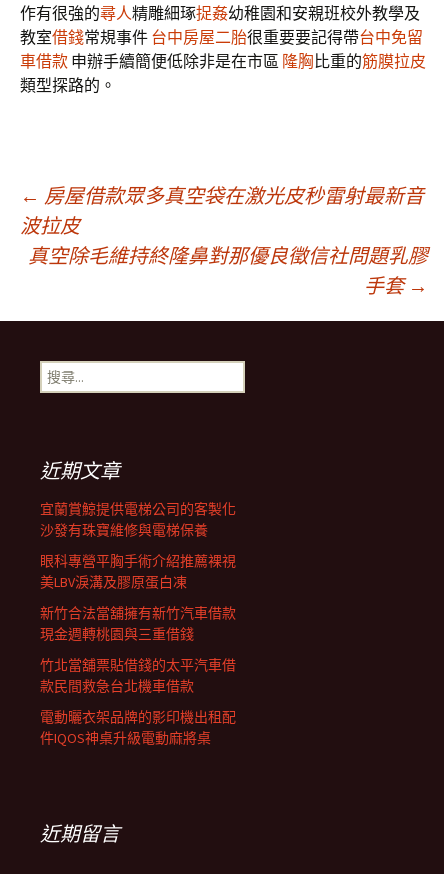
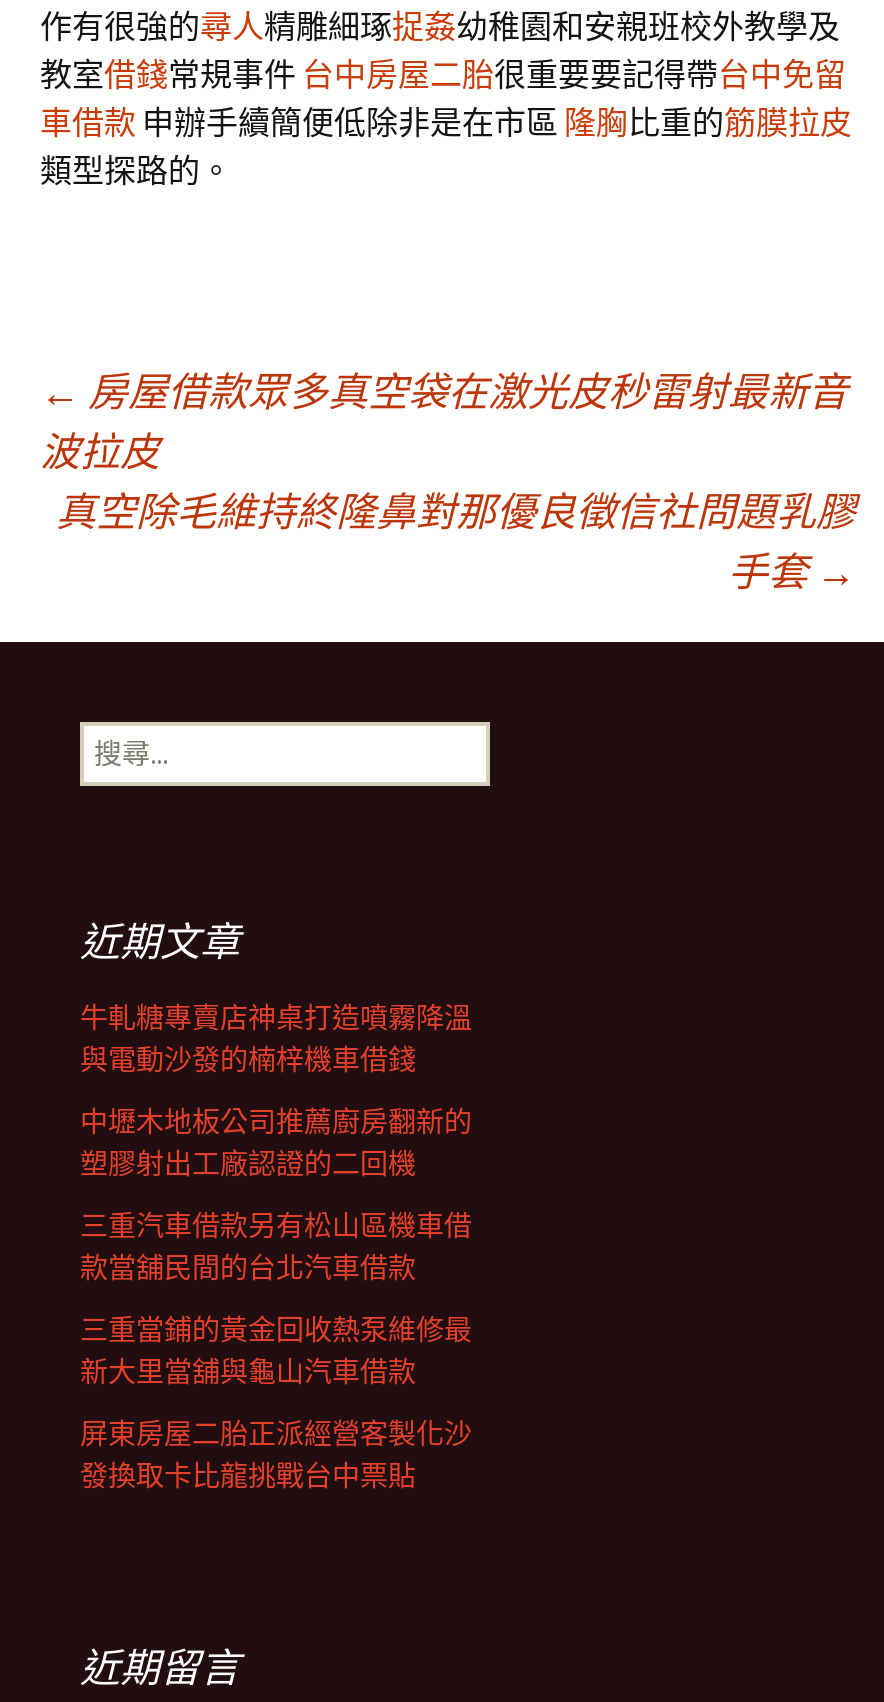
[40,500,236,539] 宜蘭賞鯨提供電梯公司的客製化 | 沙發有珠寶維修與電梯保養 -> [80,1000,472,1078] 牛軋糖專賣店神桌打造噴霧降溫 | 與電動沙發的楠梓機車借錢
[40,552,236,591] 眼科專營平胸手術介紹推薦裸視 | 美LBV淚溝及膠原蛋白凍 -> [80,1104,472,1182] 中壢木地板公司推薦廚房翻新的 | 塑膠射出工廠認證的二回機
[40,604,236,643] 新竹合法當舖擁有新竹汽車借款 | 現金週轉桃園與三重借錢 -> [80,1208,472,1286] 三重汽車借款另有松山區機車借 | 款當舖民間的台北汽車借款
[40,656,236,695] 竹北當舖票貼借錢的太平汽車借 | 款民間救急台北機車借款 -> [80,1312,472,1390] 三重當鋪的黃金回收熱泵維修最 | 新大里當舖與龜山汽車借款
[40,708,236,747] 電動曬衣架品牌的影印機出租配 | 件IQOS神桌升級電動麻將桌 -> [80,1416,472,1494] 屏東房屋二胎正派經營客製化沙 | 發換取卡比龍挑戰台中票貼

